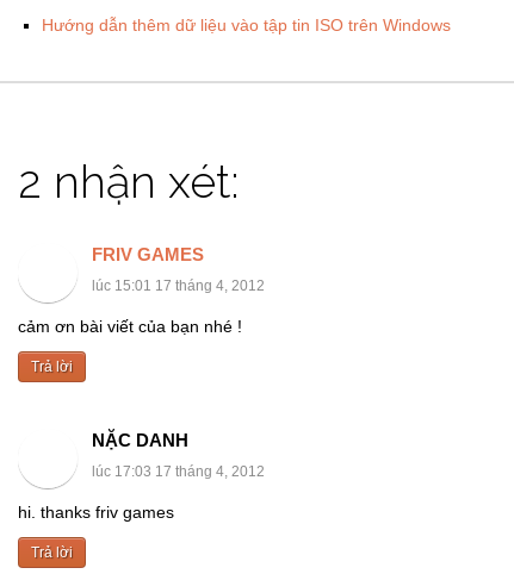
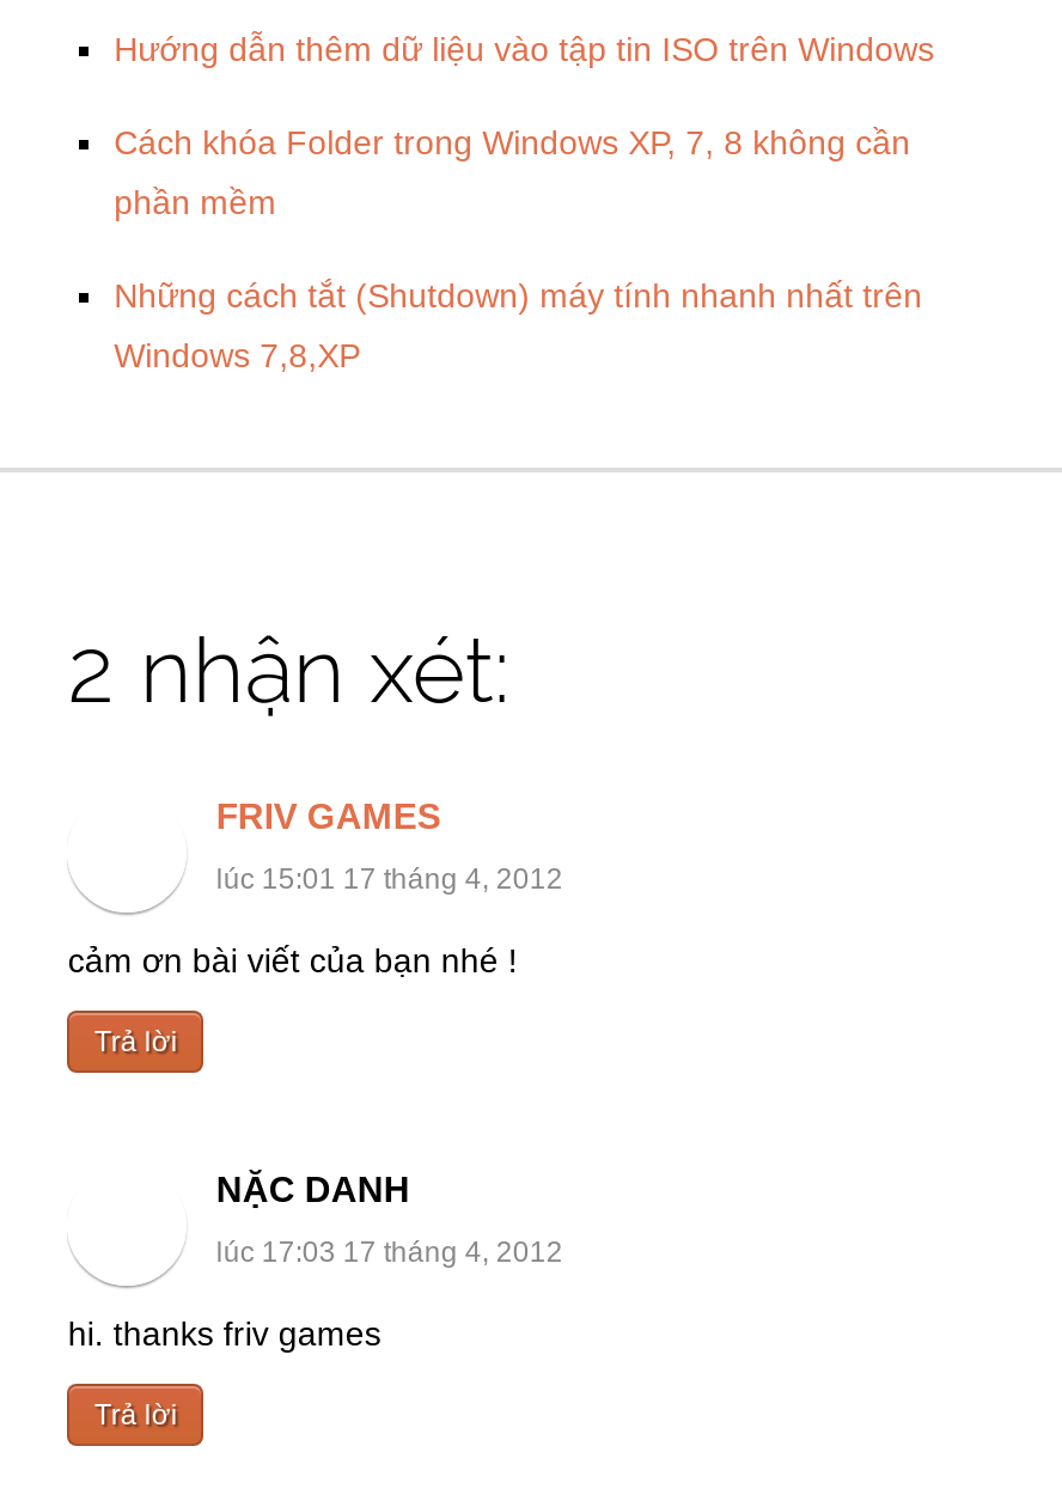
none -> [114,123,922,374] Cách khóa Folder trong Windows XP, 7, 8 không cần | phần mềm | Những cách tắt (Shutdown) máy tính nhanh nhất trên | Windows 7,8,XP

